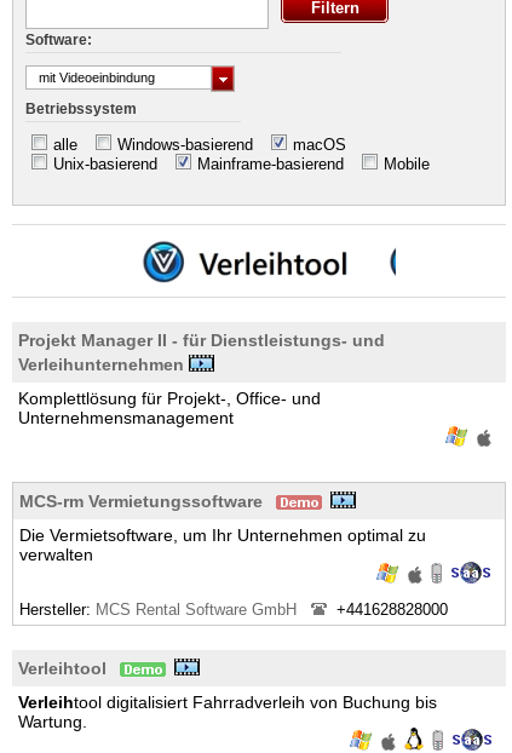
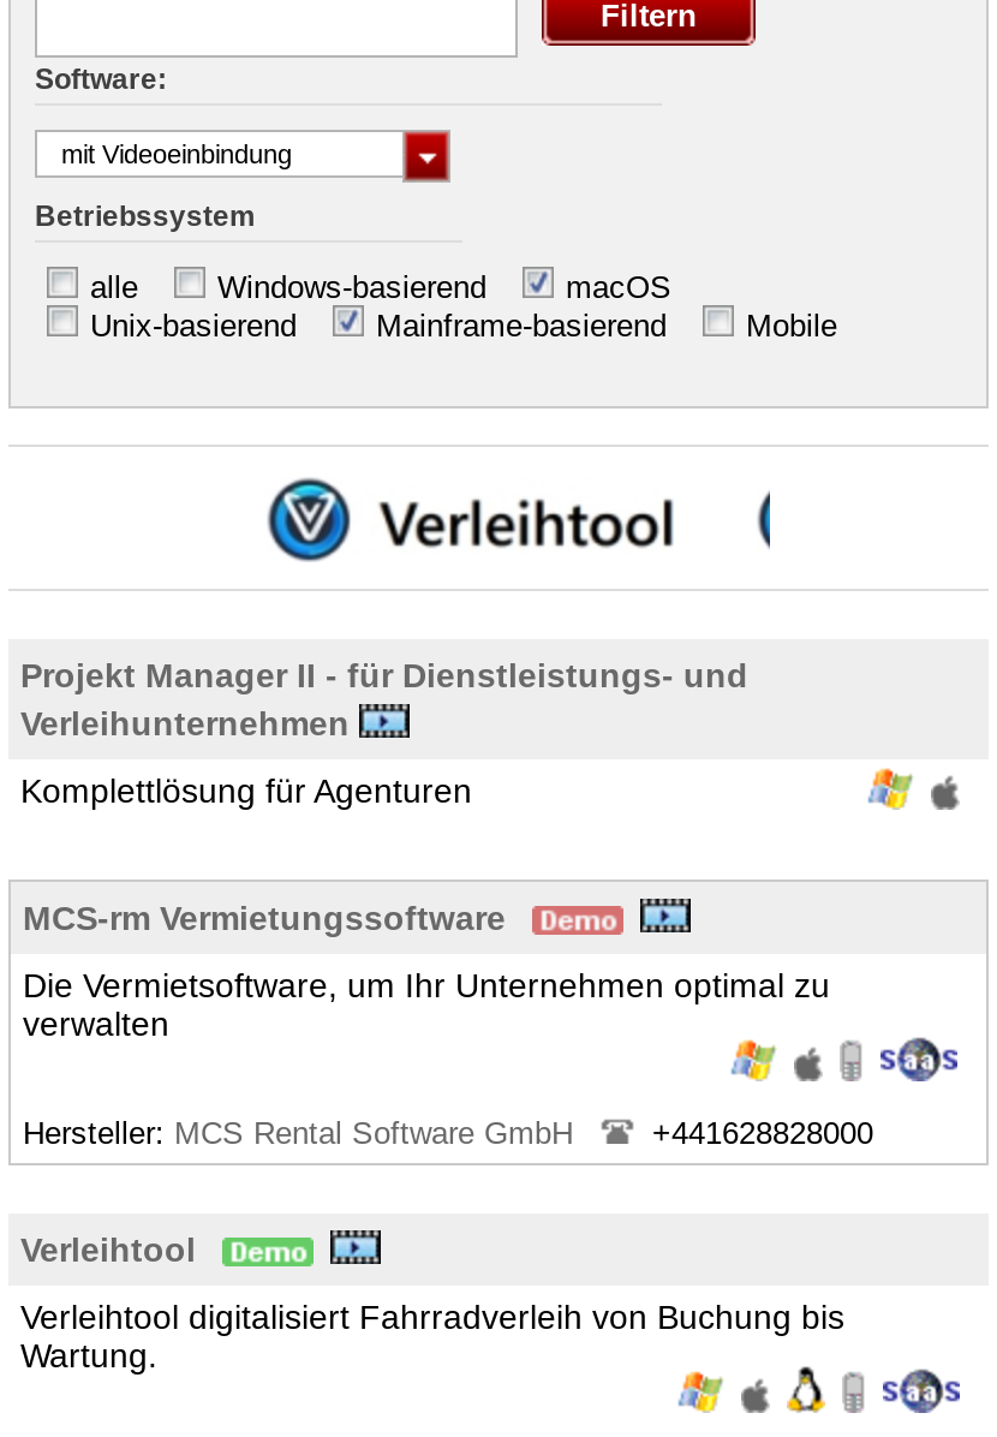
[18,389,321,427] Komplettlösung für Projekt-, Office- und | Unternehmensmanagement -> [20,771,472,810] Komplettlösung für Agenturen

